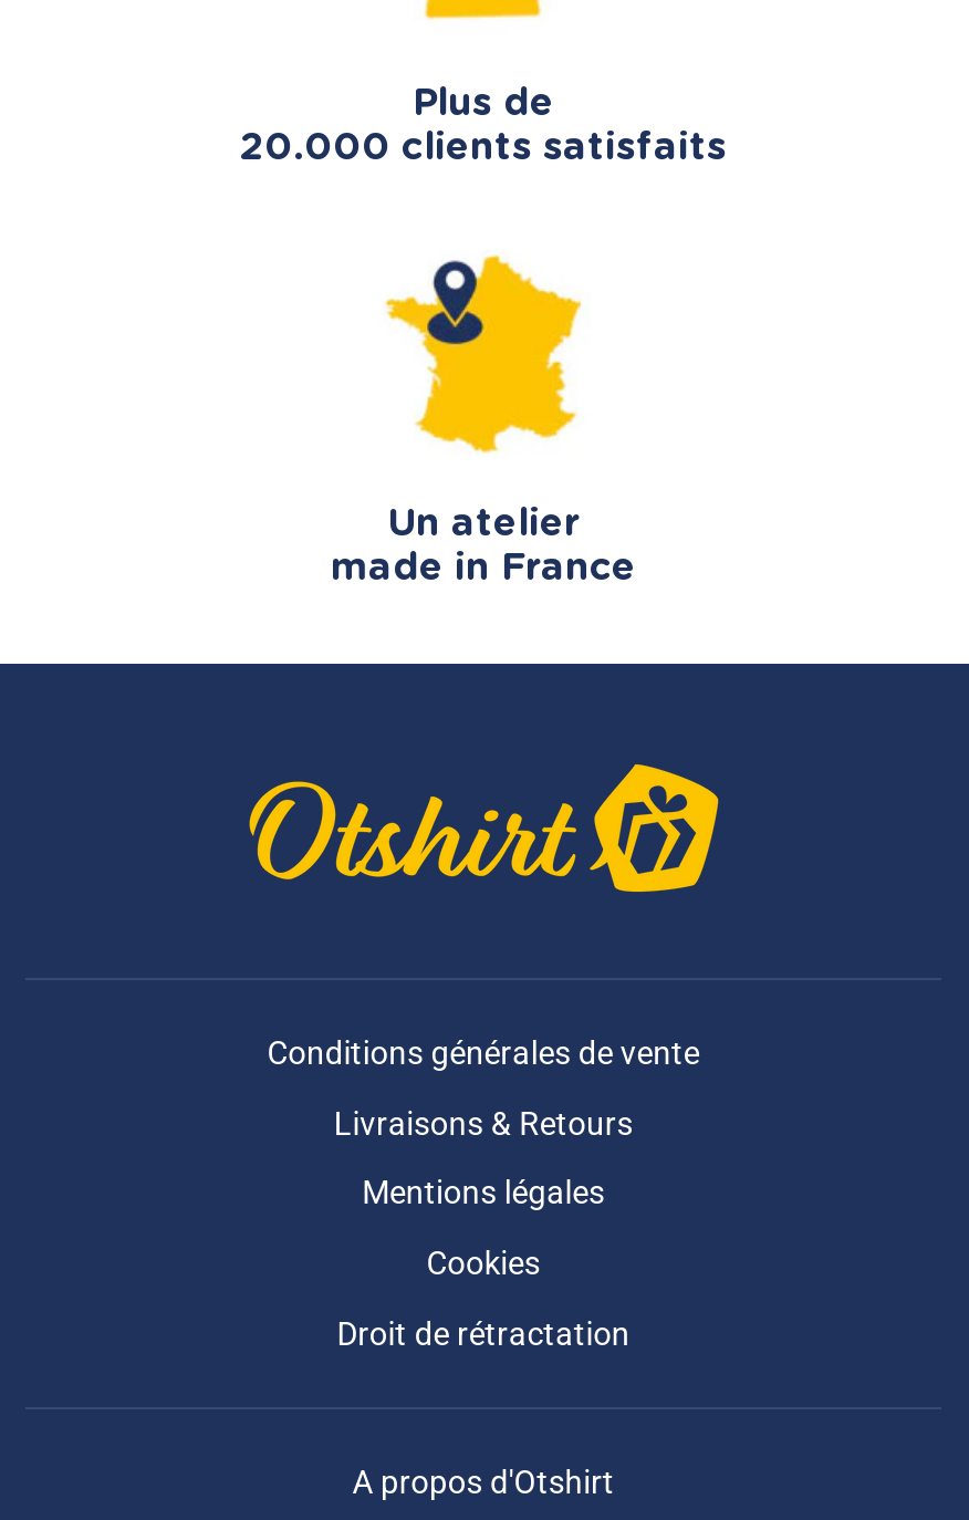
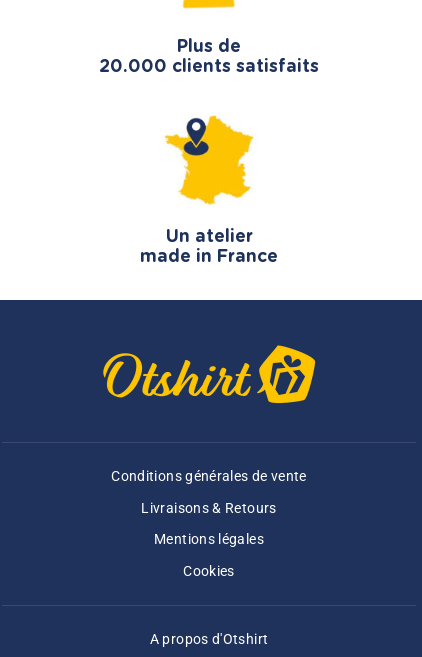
[337,1316,630,1353] Droit de rétractation -> none

